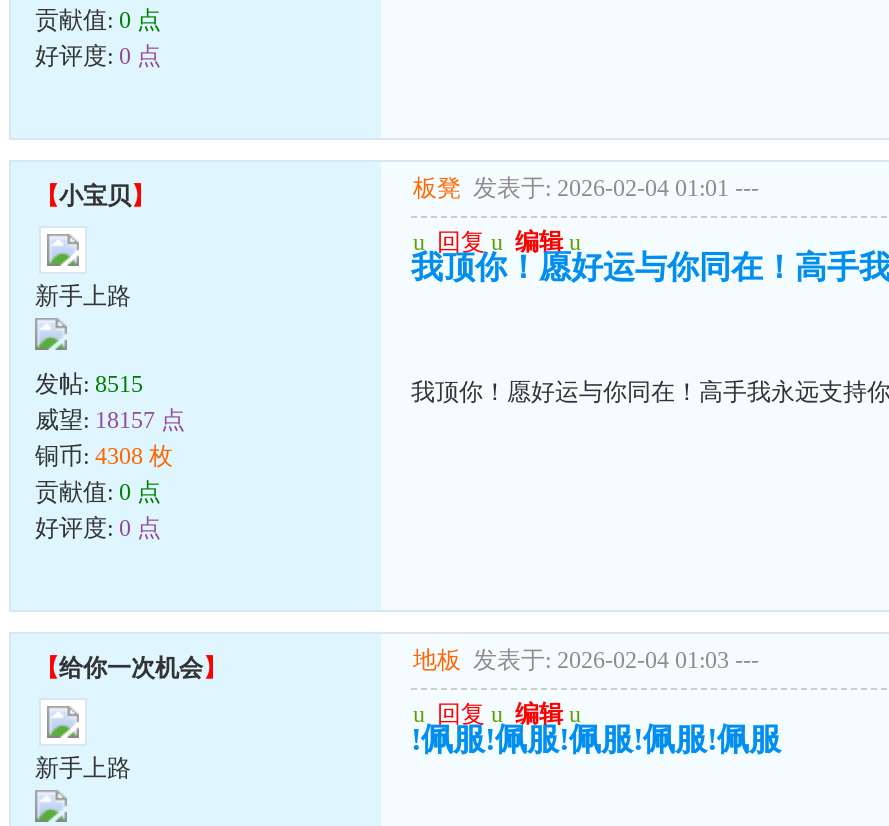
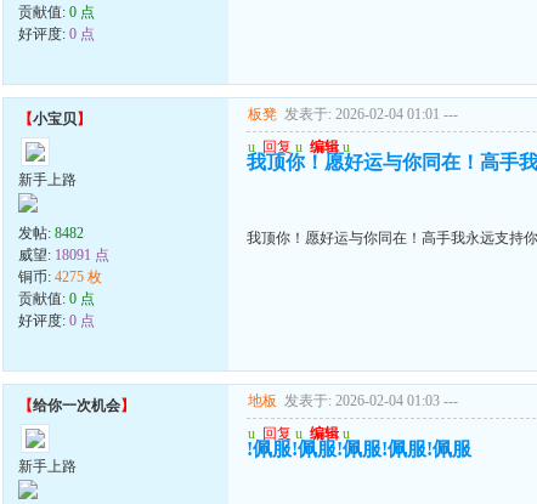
[35,370,143,398] 发帖: 8515 -> [18,224,84,241] 发帖: 8482
[35,406,185,434] 威望: 18157 点 -> [18,246,109,263] 威望: 18091 点
[35,442,173,470] 铜币: 4308 枚 -> [18,268,102,285] 铜币: 4275 枚

